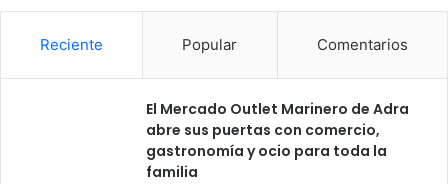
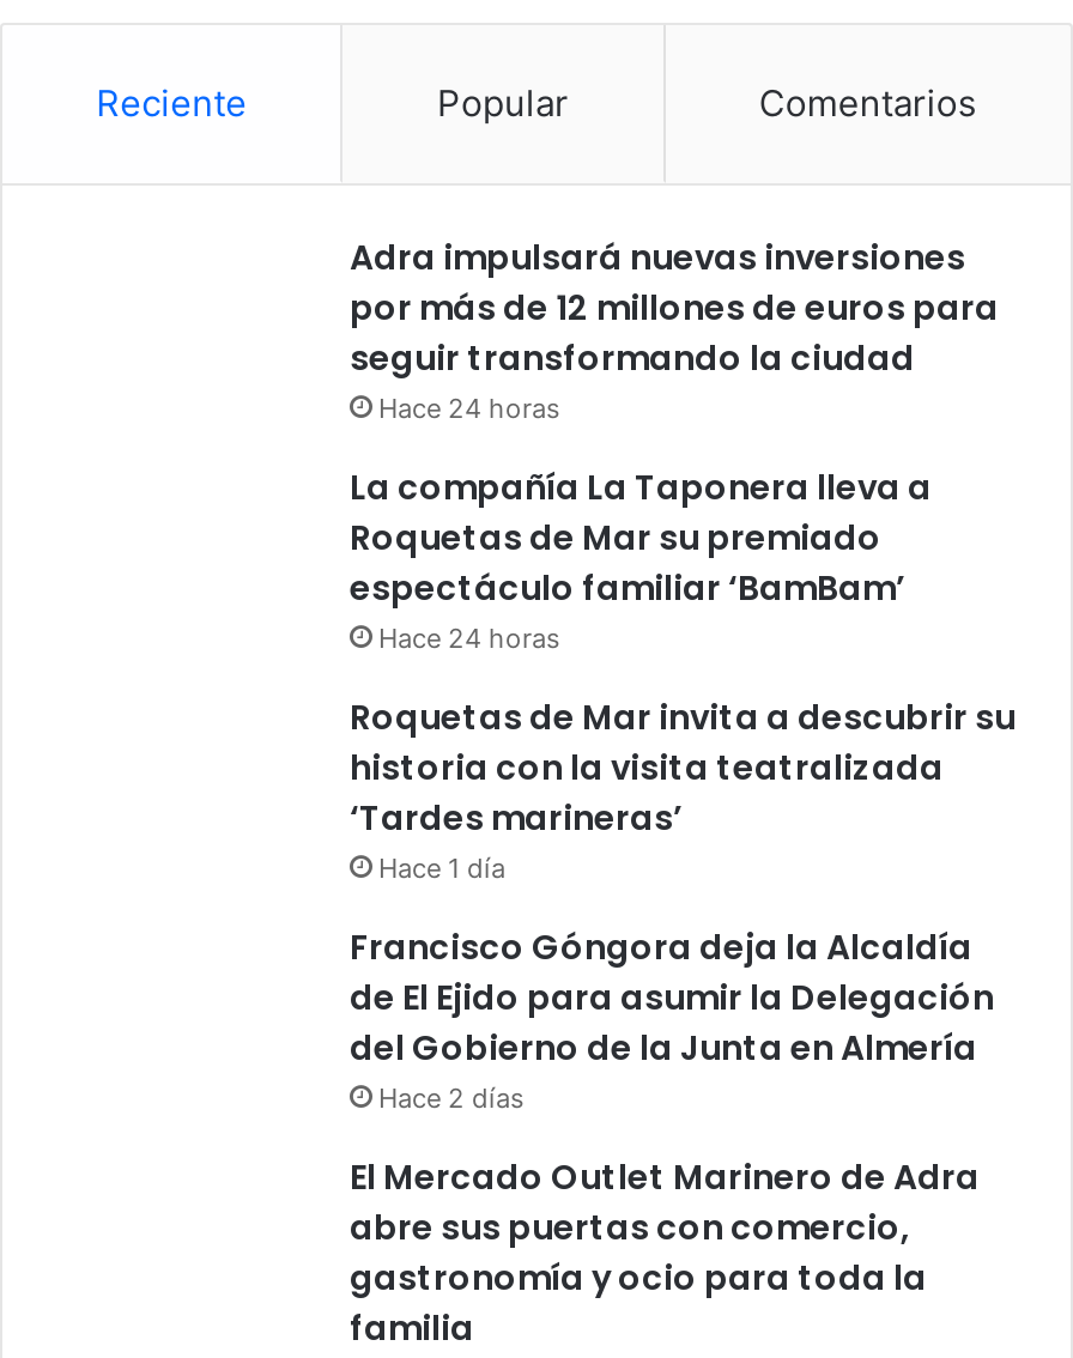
none -> [350,234,1016,1115] Adra impulsará nuevas inversiones | por más de 12 millones de euros para | seguir transformando la ciudad | Hace 24 horas | La compañía La Taponera lleva a | Roquetas de Mar su premiado | espectáculo familiar ‘BamBam’ | Hace 24 horas | Roquetas de Mar invita a descubrir su | historia con la visita teatralizada | ‘Tardes marineras’ | Hace 1 día | Francisco Góngora deja la Alcaldía | de El Ejido para asumir la Delegación | del Gobierno de la Junta en Almería | Hace 2 días

